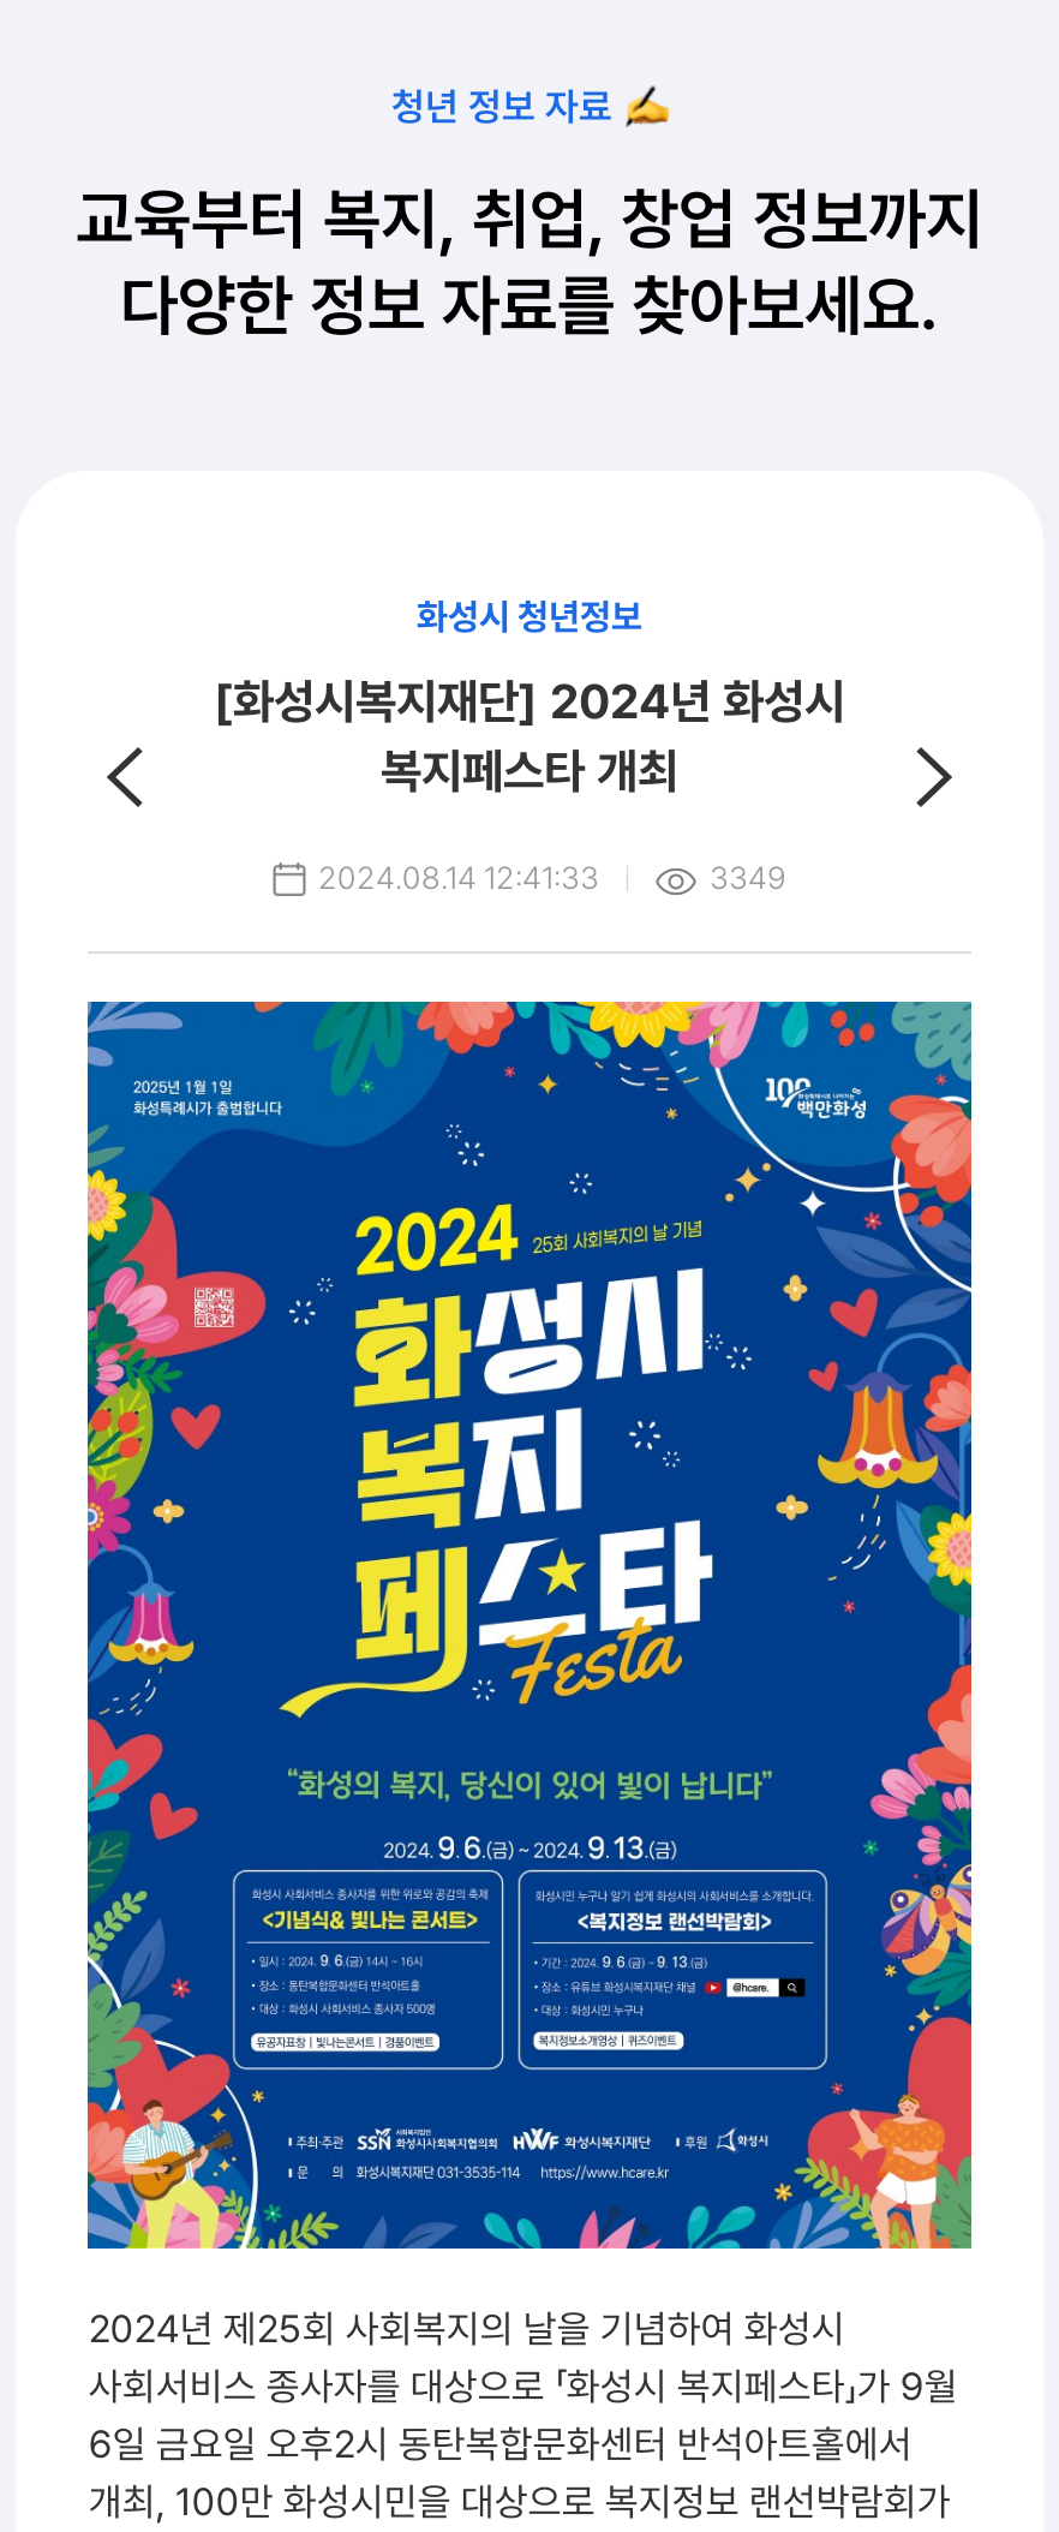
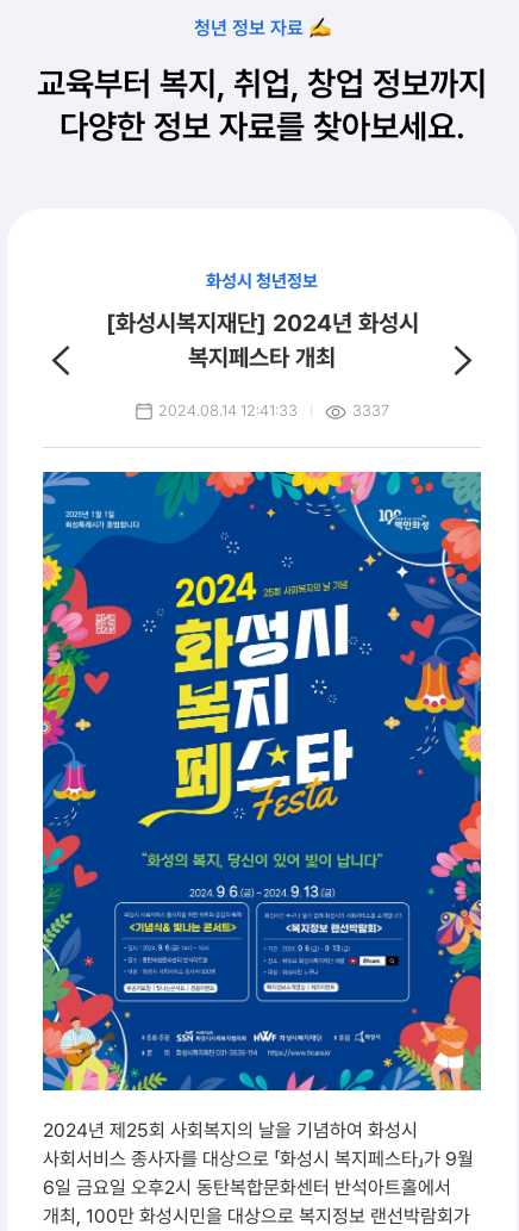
[710,860,786,896] 3349 -> [352,402,389,419] 3337

